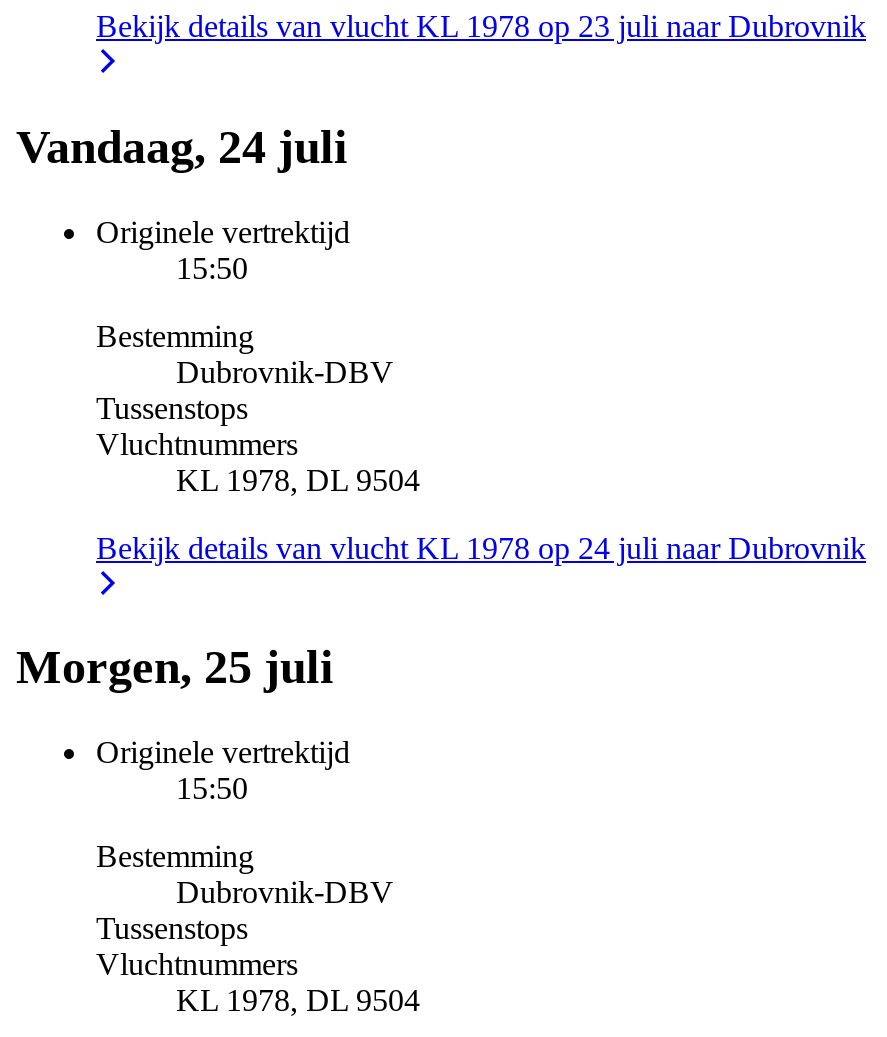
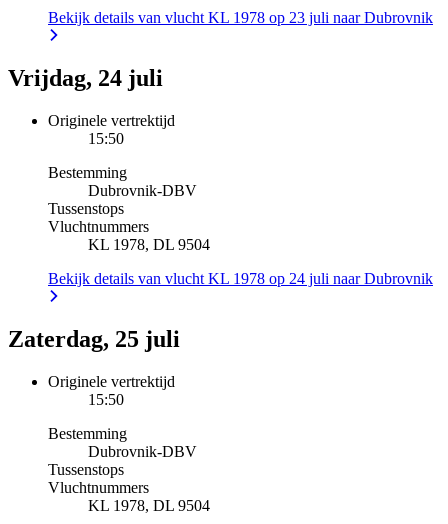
[16,120,348,172] Vandaag, 24 juli -> [8,65,163,91] Vrijdag, 24 juli
[16,642,334,694] Morgen, 25 juli -> [8,326,180,352] Zaterdag, 25 juli

